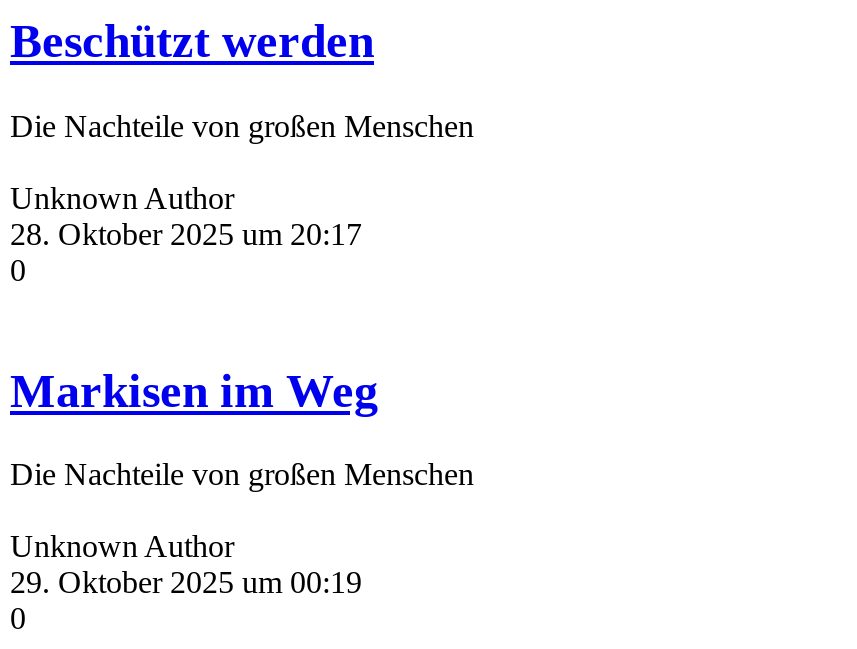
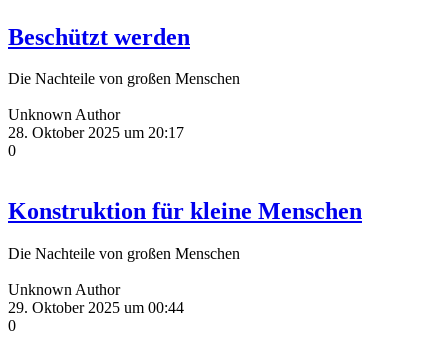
[10,364,378,416] Markisen im Weg -> [8,198,362,224] Konstruktion für kleine Menschen
[10,565,362,599] 29. Oktober 2025 um 00:19 -> [8,299,184,316] 29. Oktober 2025 um 00:44

